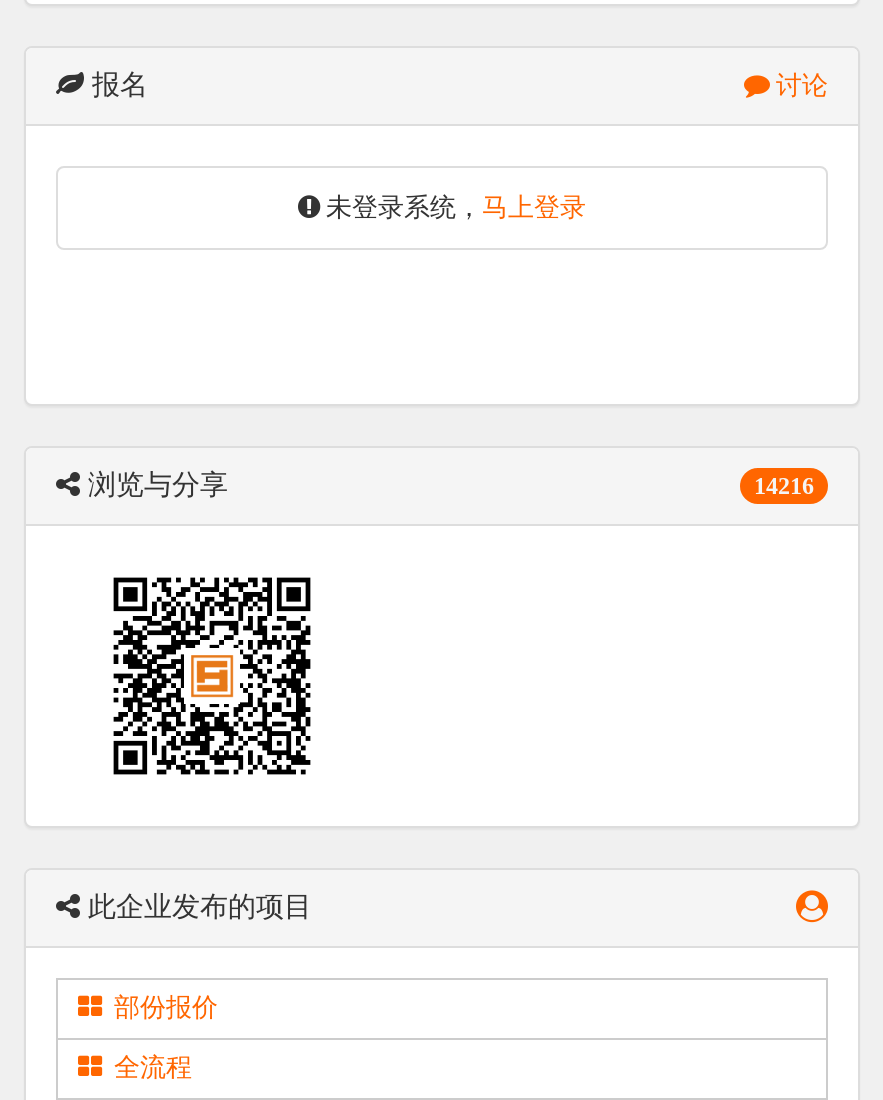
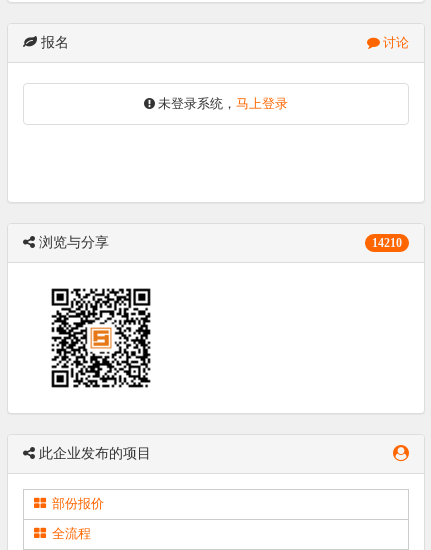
[754,472,814,500] 14216 -> [372,236,402,250] 14210

